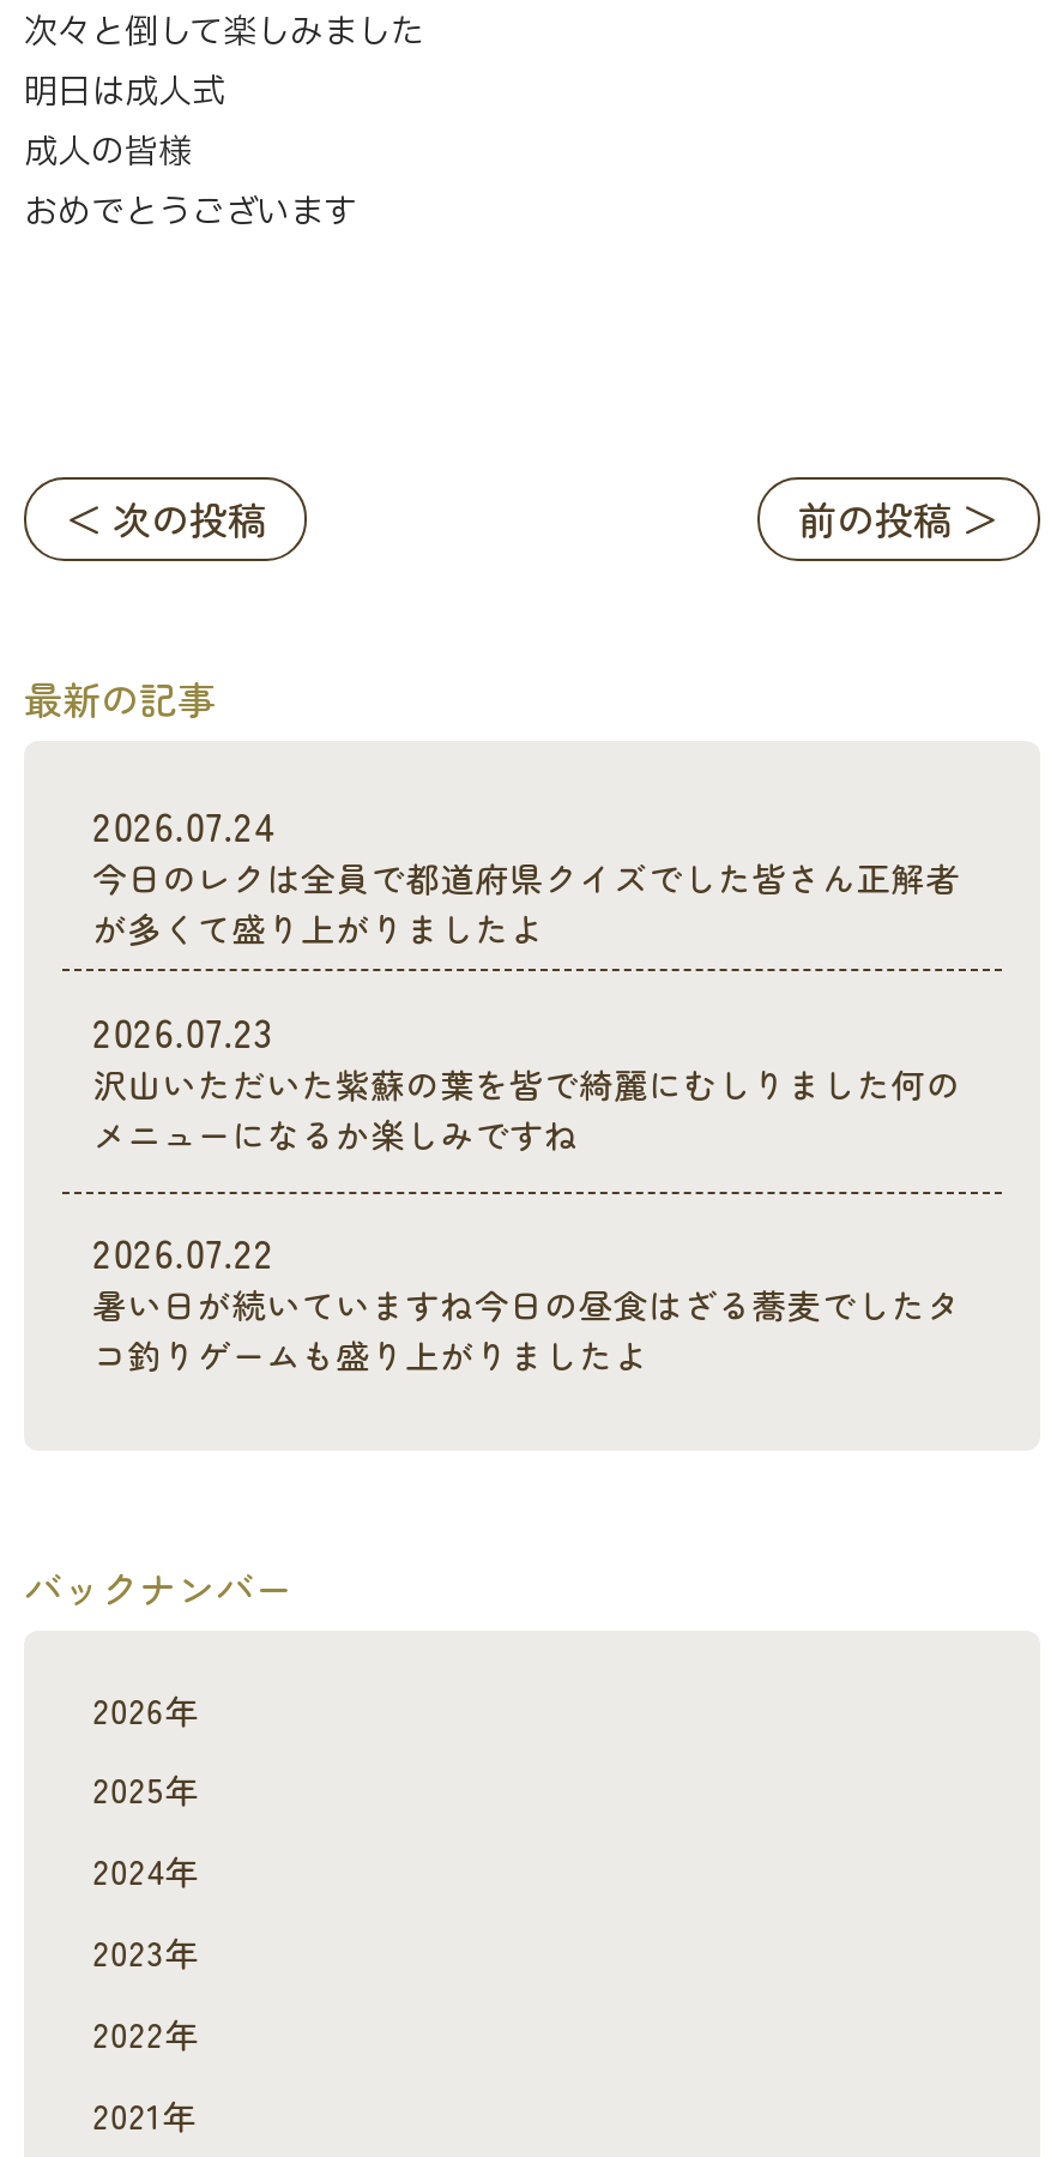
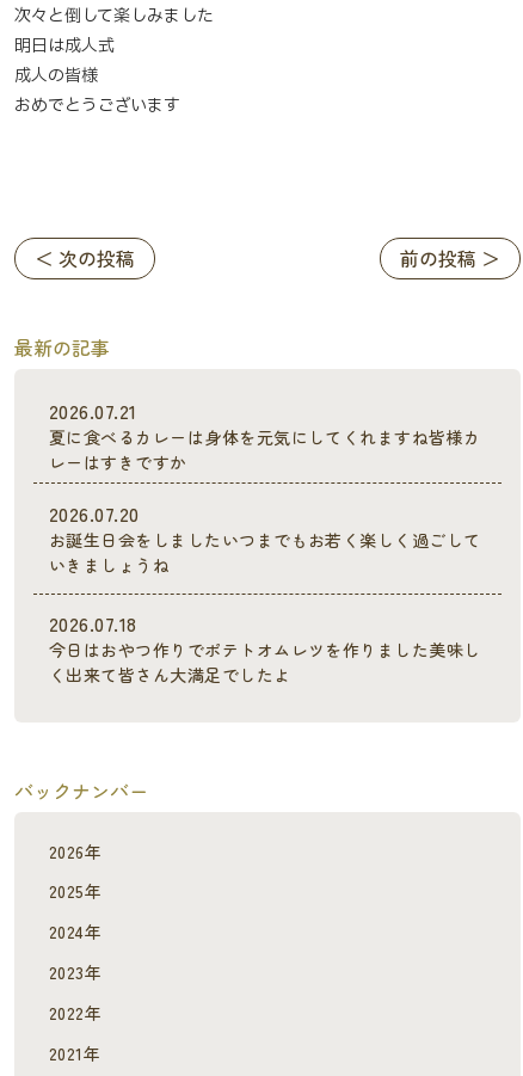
[93,795,961,951] 2026.07.24 | 今日のレクは全員で都道府県クイズでした皆さん正解者 | が多くて盛り上がりましたよ -> [49,396,481,474] 2026.07.21 | 夏に食べるカレーは身体を元気にしてくれますね皆様カ | レーはすきですか
[93,1002,961,1158] 2026.07.23 | 沢山いただいた紫蘇の葉を皆で綺麗にむしりました何の | メニューになるか楽しみですね -> [49,499,481,577] 2026.07.20 | お誕生日会をしましたいつまでもお若く楽しく過ごして | いきましょうね
[93,1224,961,1380] 2026.07.22 | 暑い日が続いていますね今日の昼食はざる蕎麦でしたタ | コ釣りゲームも盛り上がりましたよ -> [49,610,481,687] 2026.07.18 | 今日はおやつ作りでポテトオムレツを作りました美味し | く出来て皆さん大満足でしたよ

